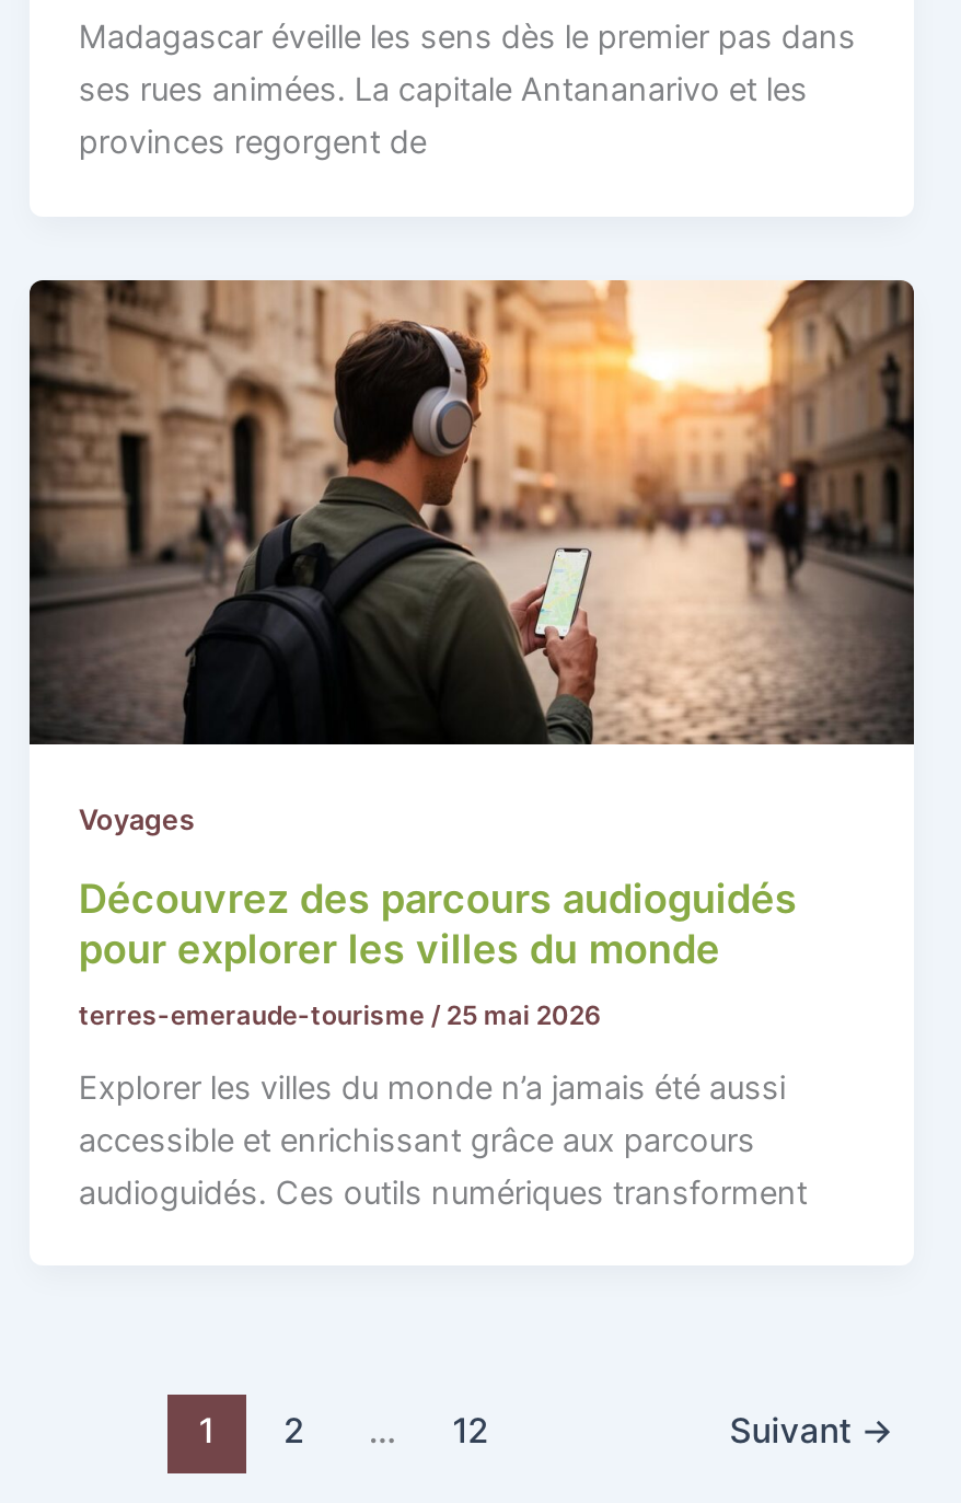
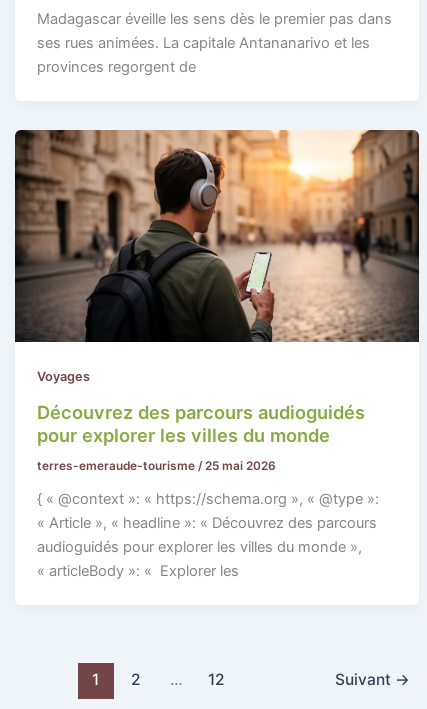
[78,1067,807,1211] Explorer les villes du monde n’a jamais été aussi | accessible et enrichissant grâce aux parcours | audioguidés. Ces outils numériques transforment -> [37,490,379,580] { « @context »: « https://schema.org », « @type »: | « Article », « headline »: « Découvrez des parcours | audioguidés pour explorer les villes du monde », | « articleBody »: « Explorer les

